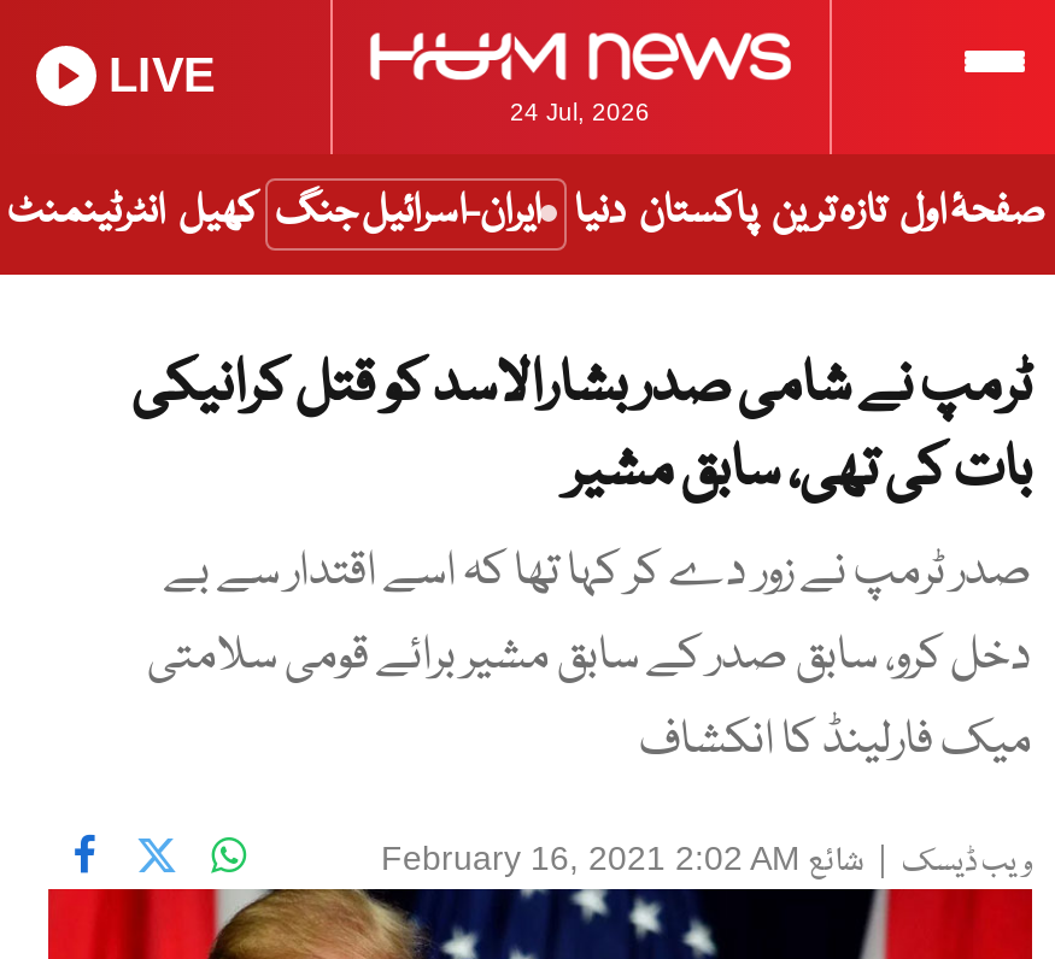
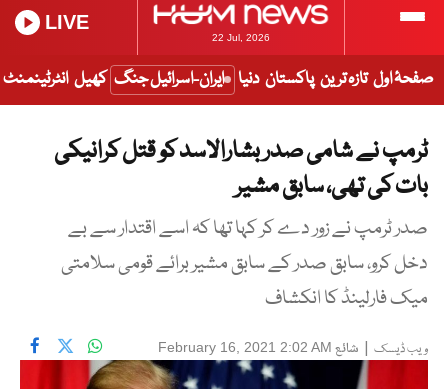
[510,99,650,125] 24 Jul, 2026 -> [211,32,269,43] 22 Jul, 2026

